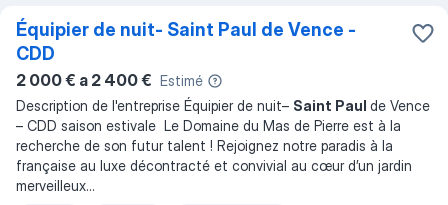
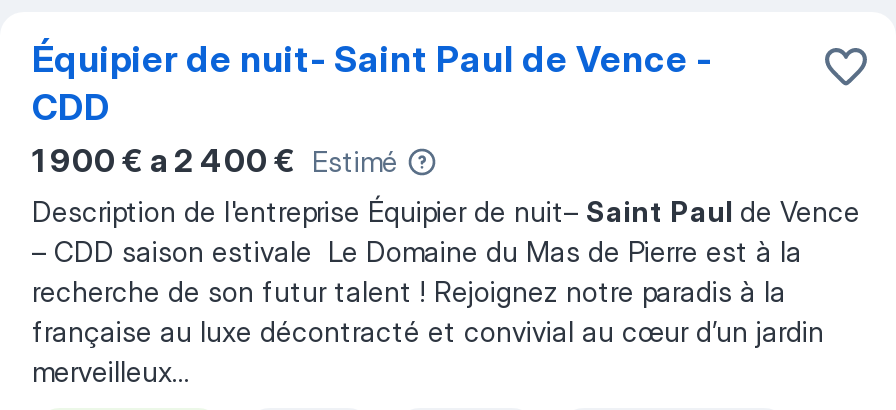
[16,70,203,90] 2 000 € a 2 400 € Estimé -> [32,140,398,180] 1 900 € a 2 400 € Estimé

